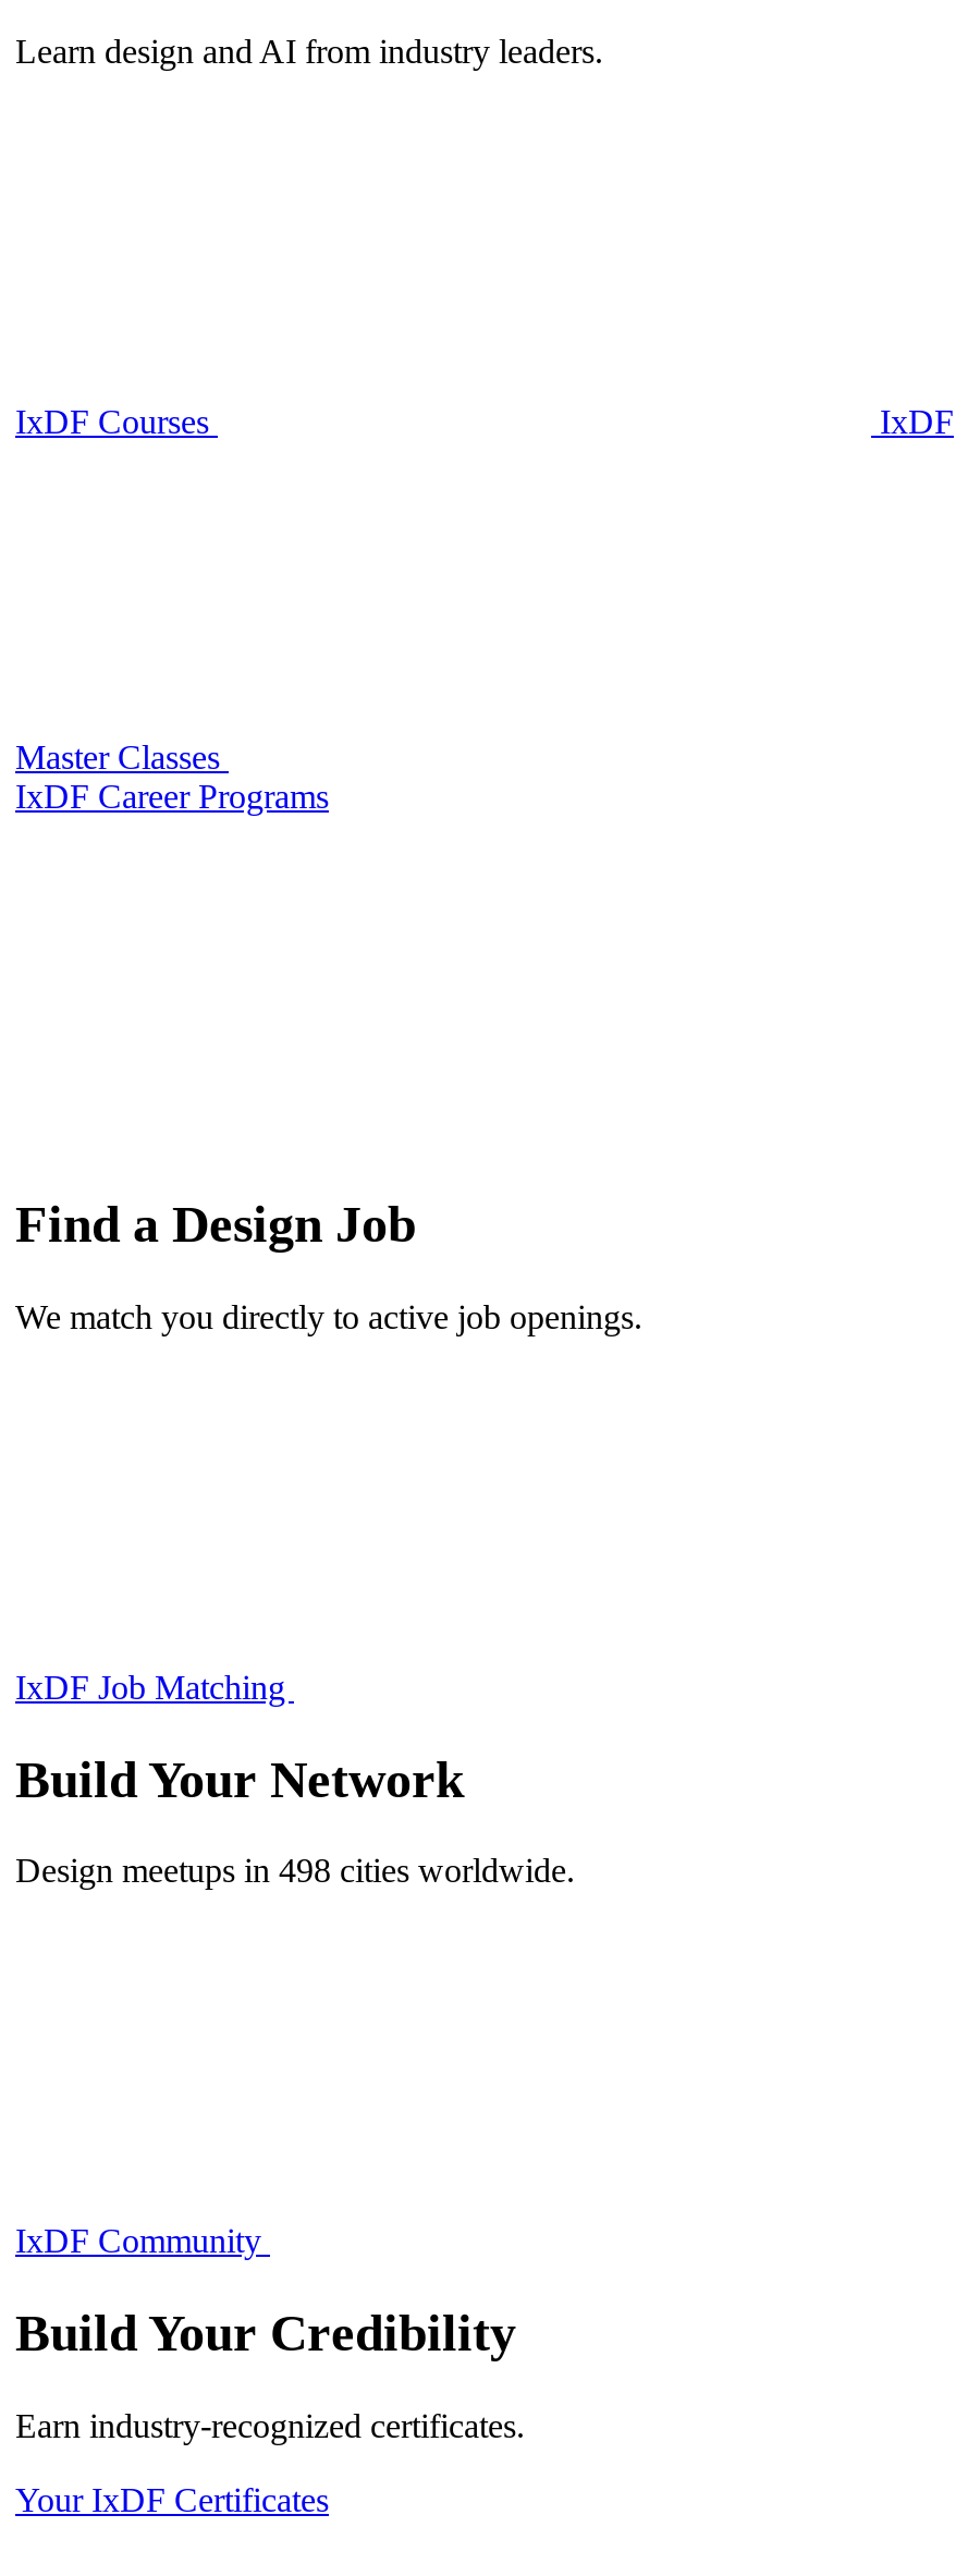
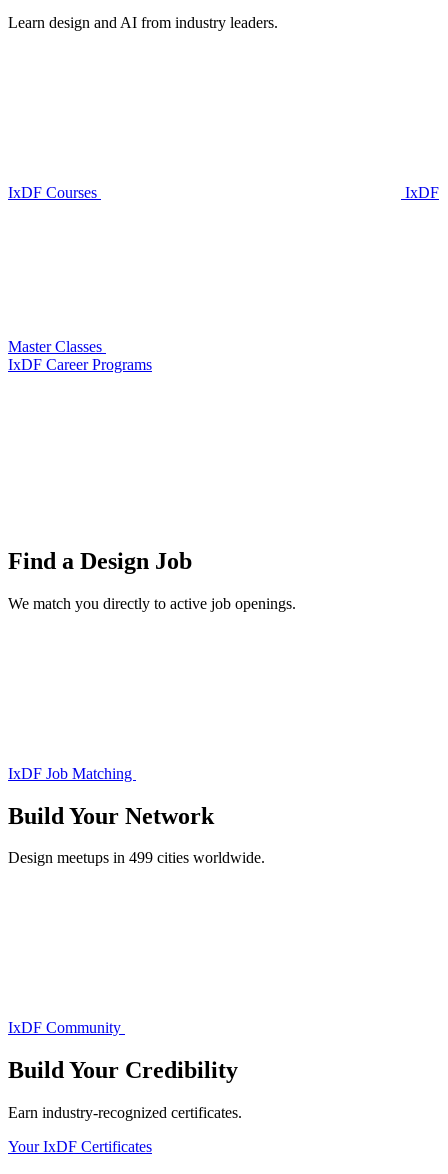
[15,1853,575,1890] Design meetups in 498 cities worldwide. -> [8,849,265,866] Design meetups in 499 cities worldwide.

